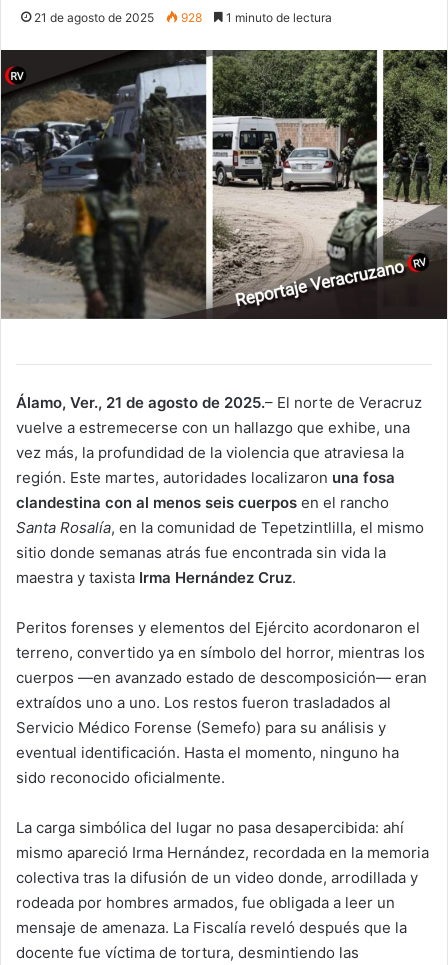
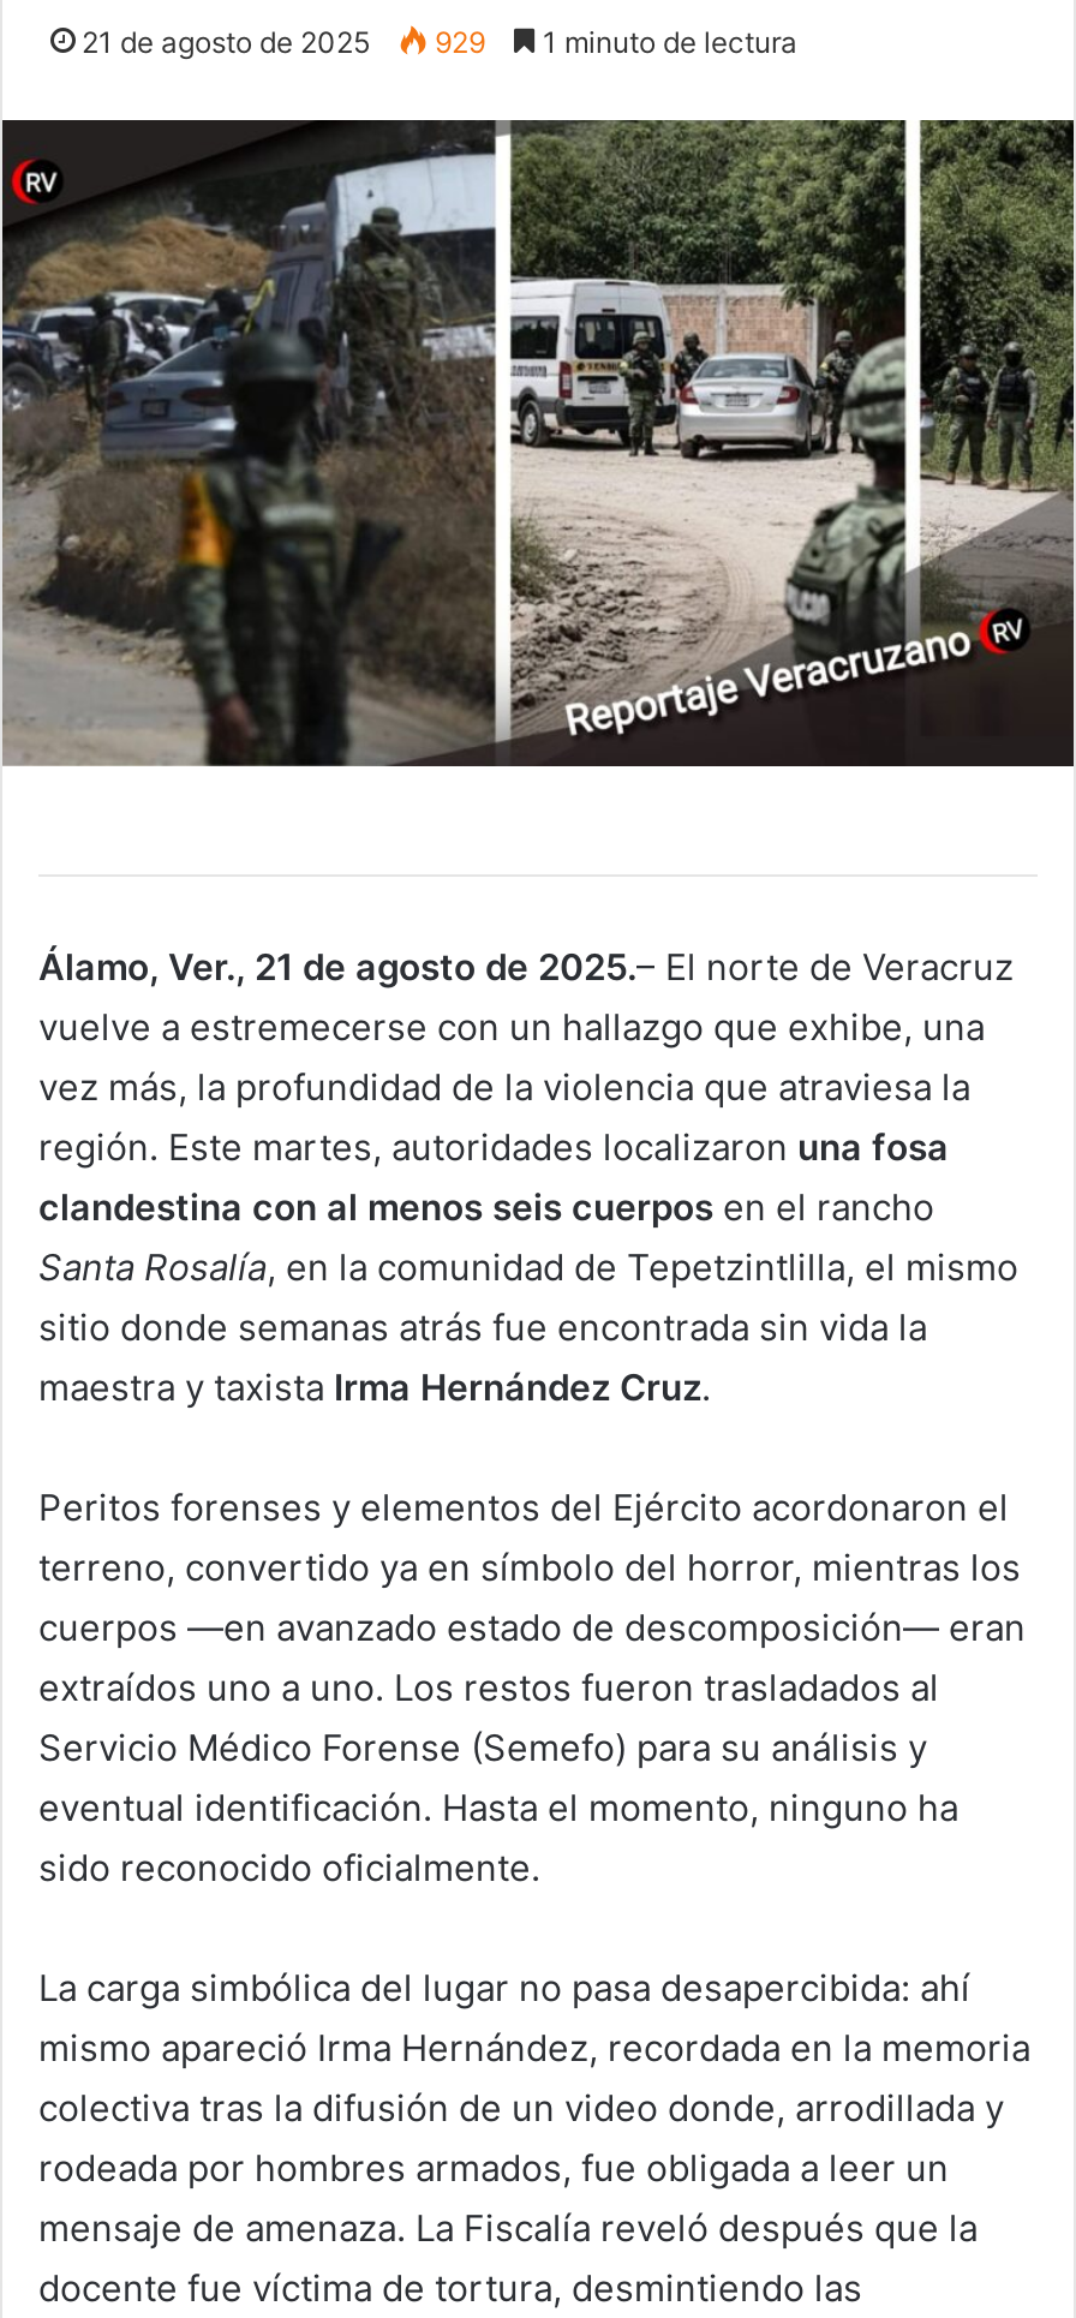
[34,10,332,25] 21 de agosto de 2025 928 1 minuto de lectura -> [82,24,797,60] 21 de agosto de 2025 929 1 minuto de lectura

